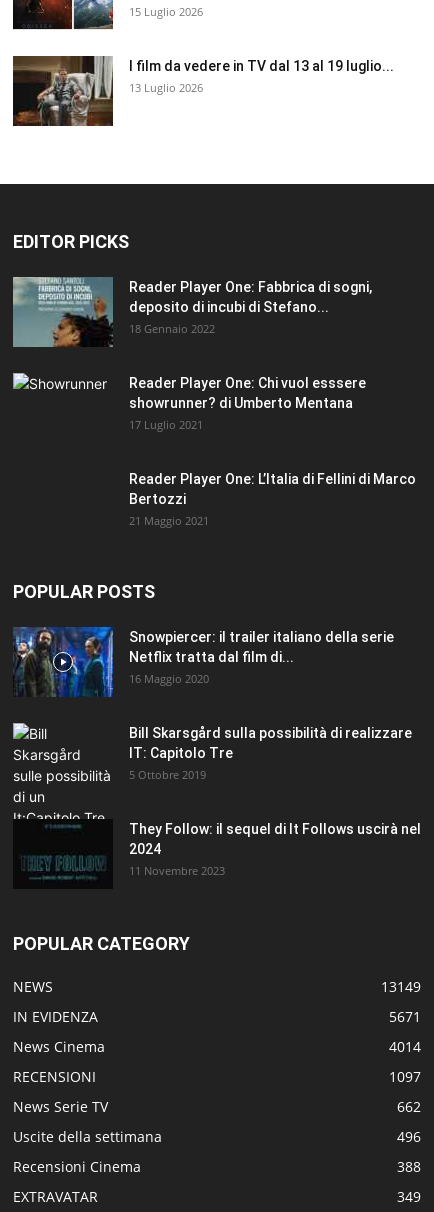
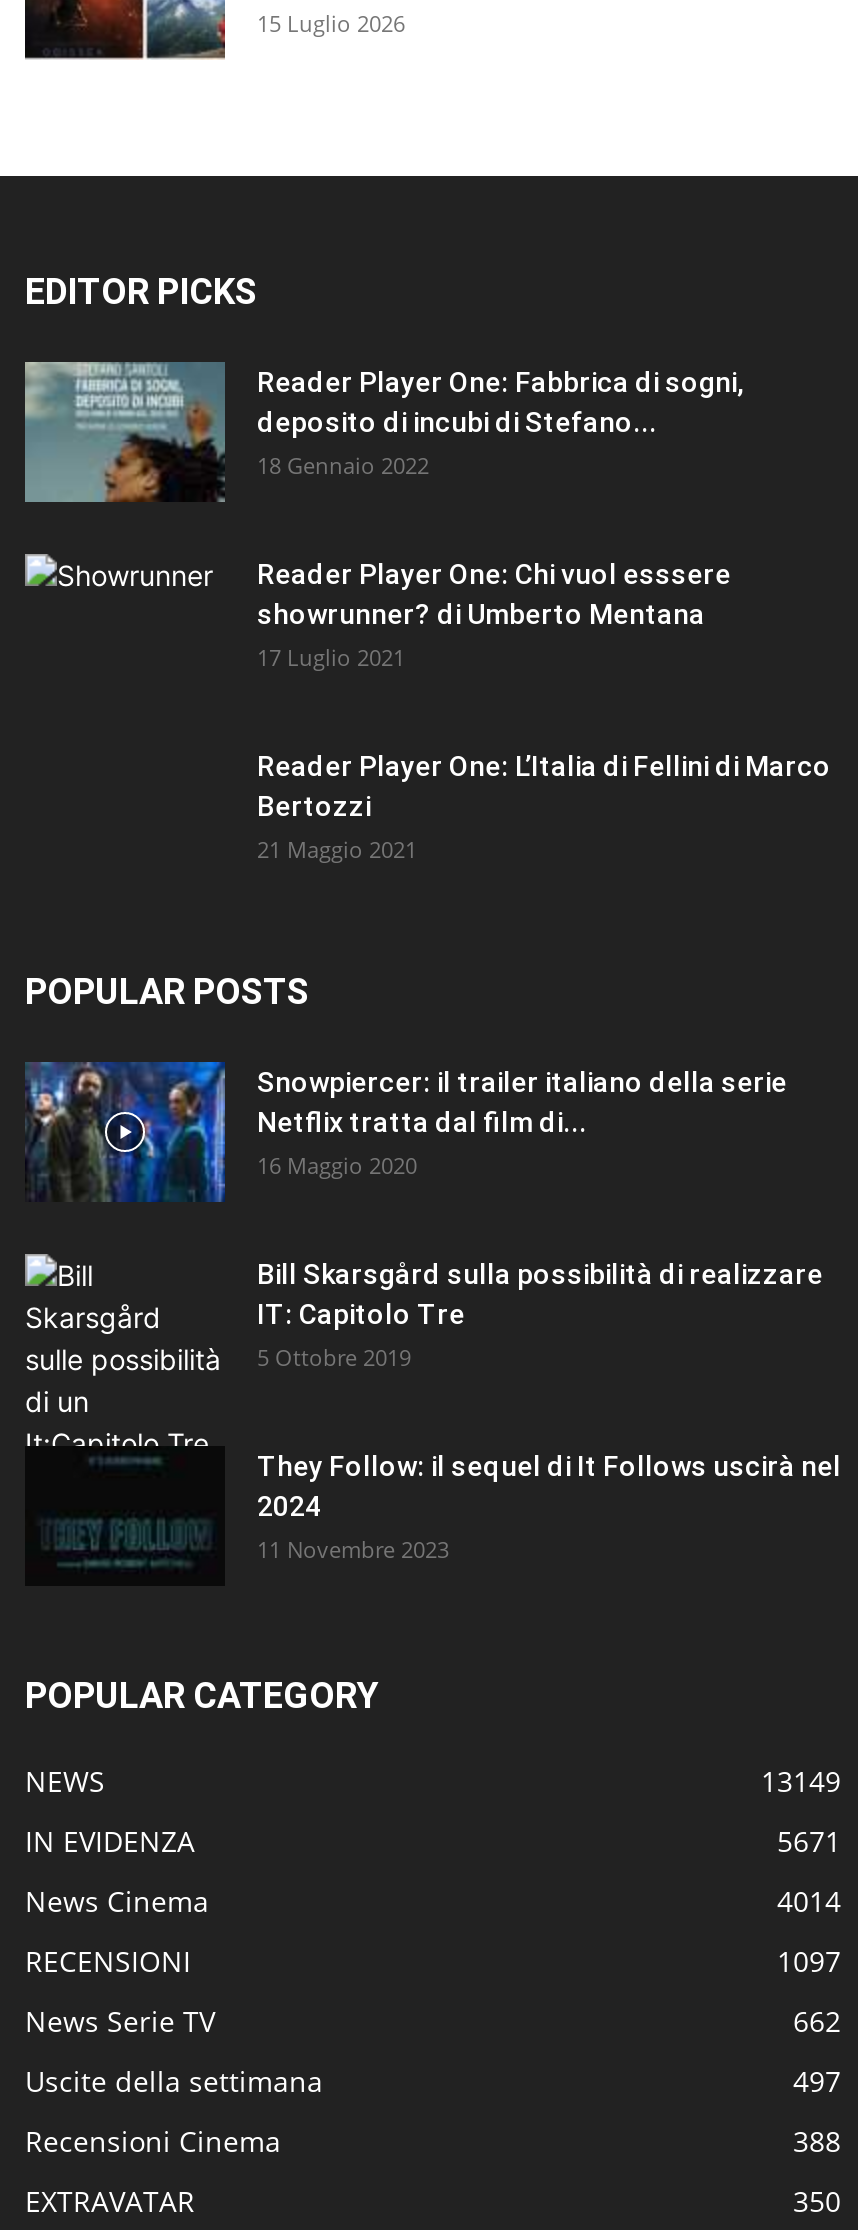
[12,55,394,127] [image] | I film da vedere in TV dal 13 al 19 luglio... | 13 Luglio 2026 -> none
[397,1127,421,1146] 496 -> [793,2062,841,2100] 497
[397,1187,421,1206] 349 -> [793,2182,841,2220] 350

